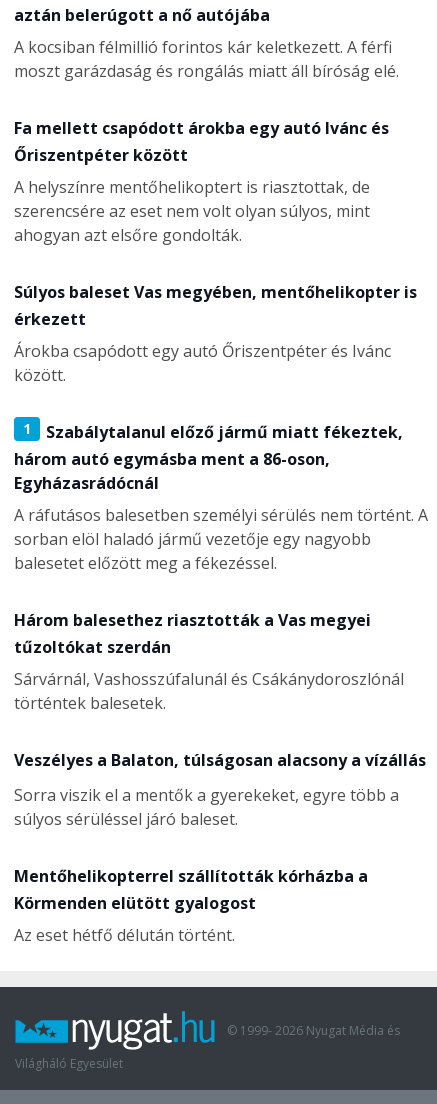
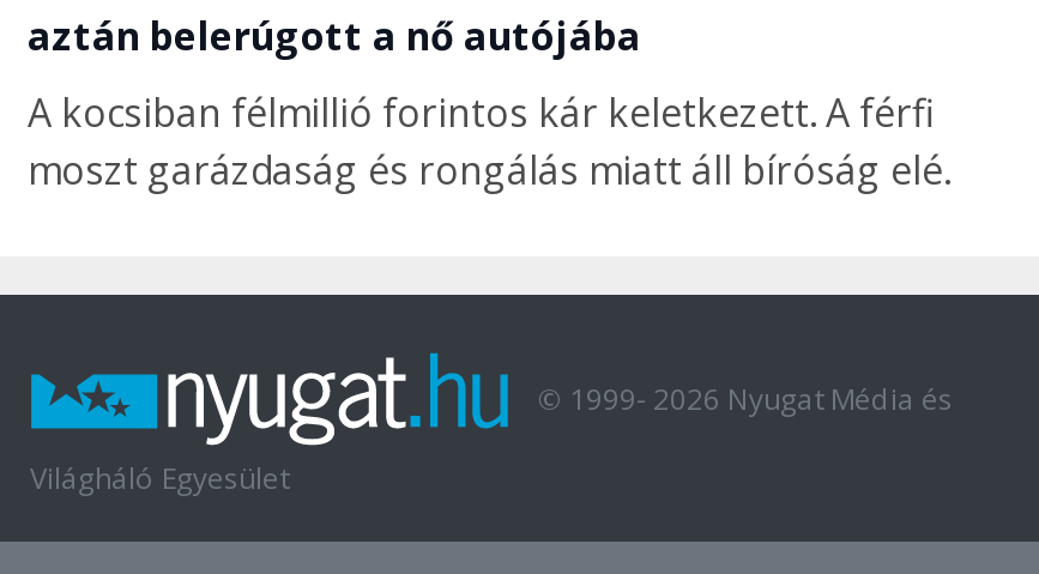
[14,117,428,946] Fa mellett csapódott árokba egy autó Ivánc és | Őriszentpéter között | A helyszínre mentőhelikoptert is riasztottak, de | szerencsére az eset nem volt olyan súlyos, mint | ahogyan azt elsőre gondolták. | Súlyos baleset Vas megyében, mentőhelikopter is | érkezett | Árokba csapódott egy autó Őriszentpéter és Ivánc | között. | 1 | Szabálytalanul előző jármű miatt fékeztek, | három autó egymásba ment a 86-oson, | Egyházasrádócnál | A ráfutásos balesetben személyi sérülés nem történt. A | sorban elöl haladó jármű vezetője egy nagyobb | balesetet előzött meg a fékezéssel. | Három balesethez riasztották a Vas megyei | tűzoltókat szerdán | Sárvárnál, Vashosszúfalunál és Csákánydoroszlónál | történtek balesetek. | Veszélyes a Balaton, túlságosan alacsony a vízállás | Sorra viszik el a mentők a gyerekeket, egyre több a | súlyos sérüléssel járó baleset. | Mentőhelikopterrel szállították kórházba a | Körmenden elütött gyalogost | Az eset hétfő délután történt. -> none

